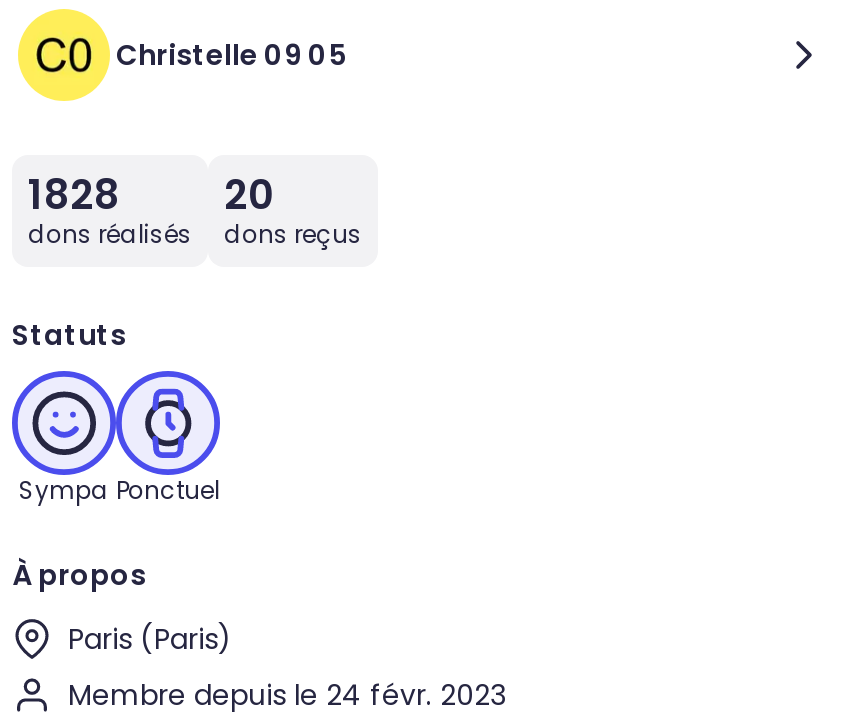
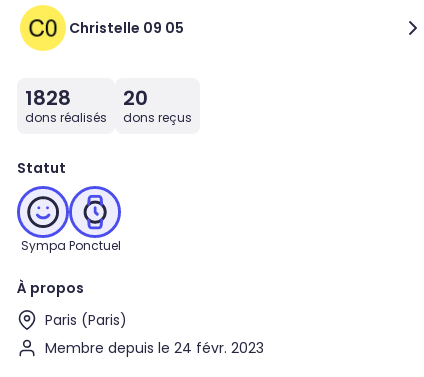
[12,315,126,355] Statuts -> [17,158,66,178] Statut

